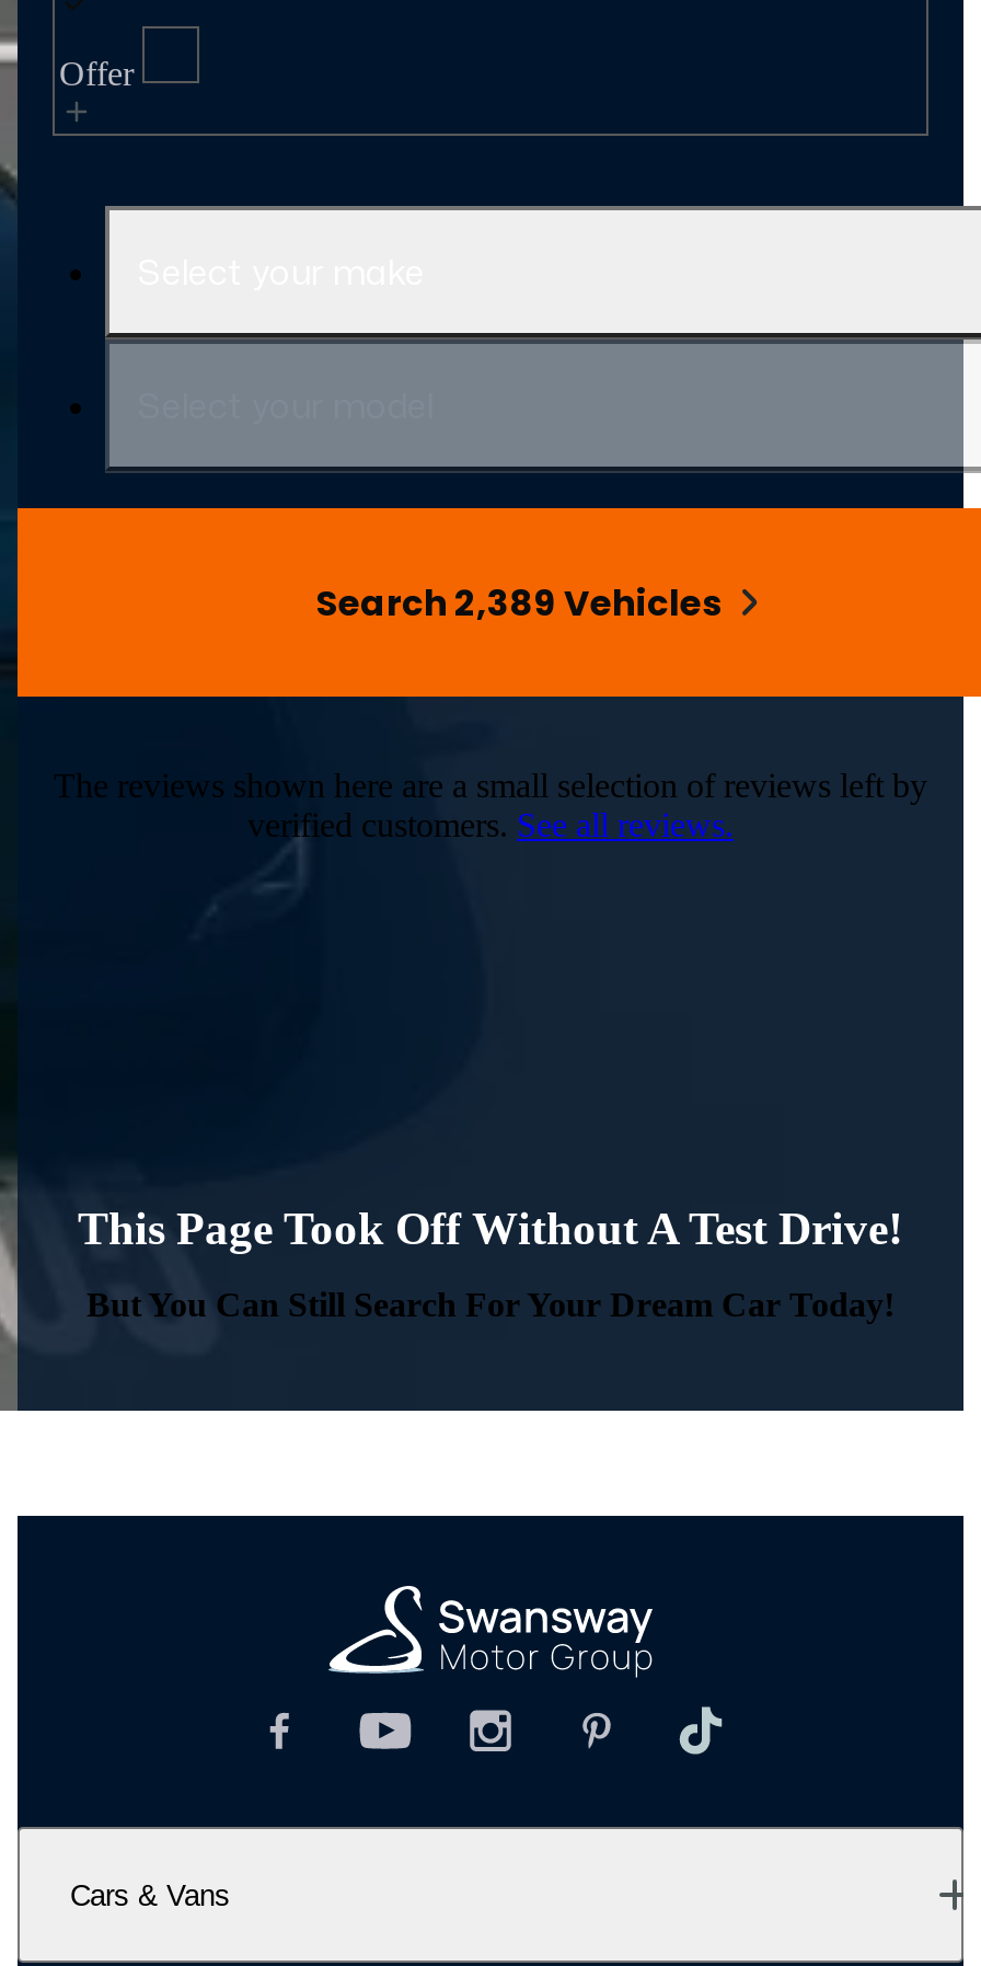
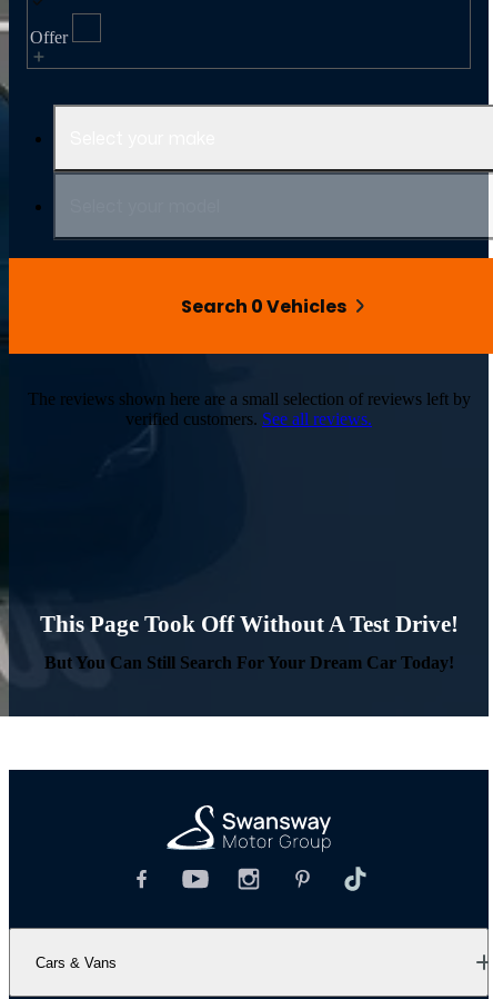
[316,578,722,629] Search 2,389 Vehicles -> [180,294,346,319] Search 0 Vehicles

